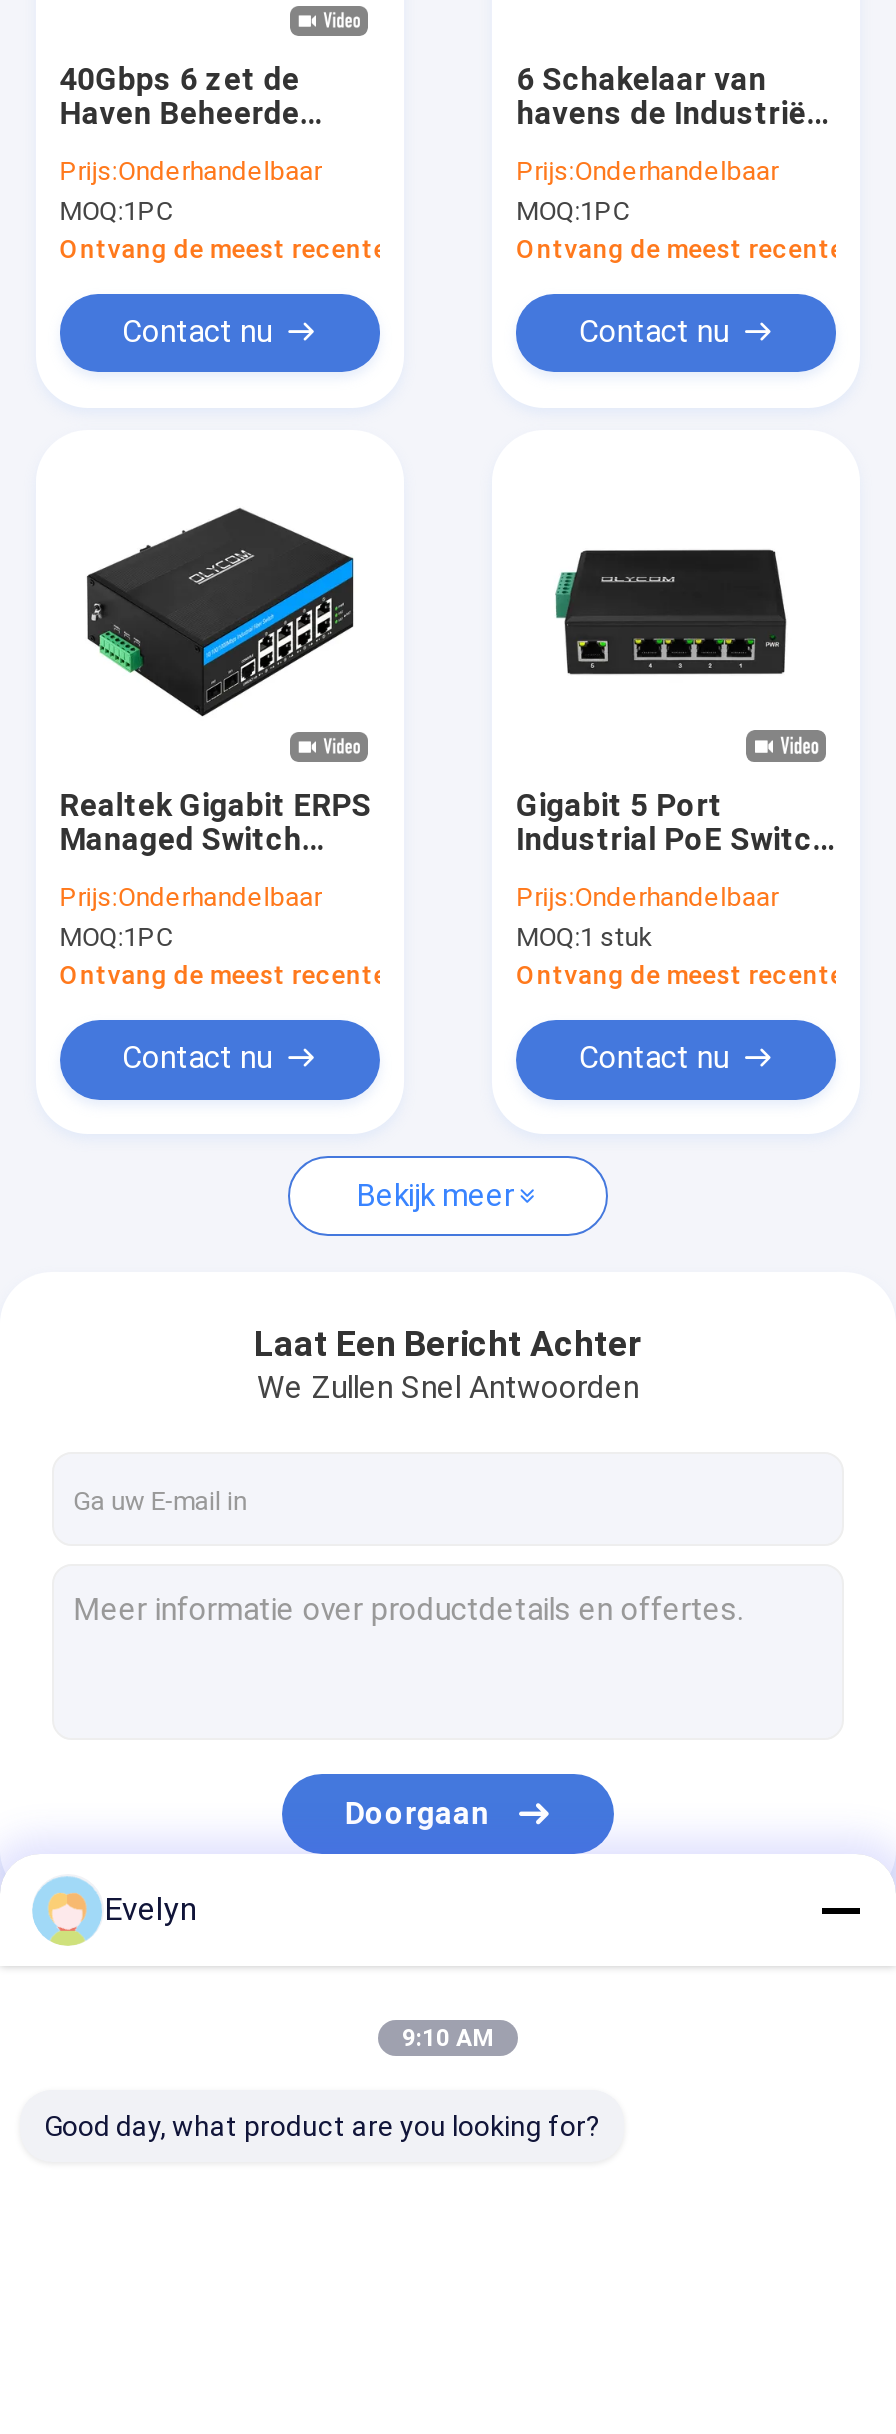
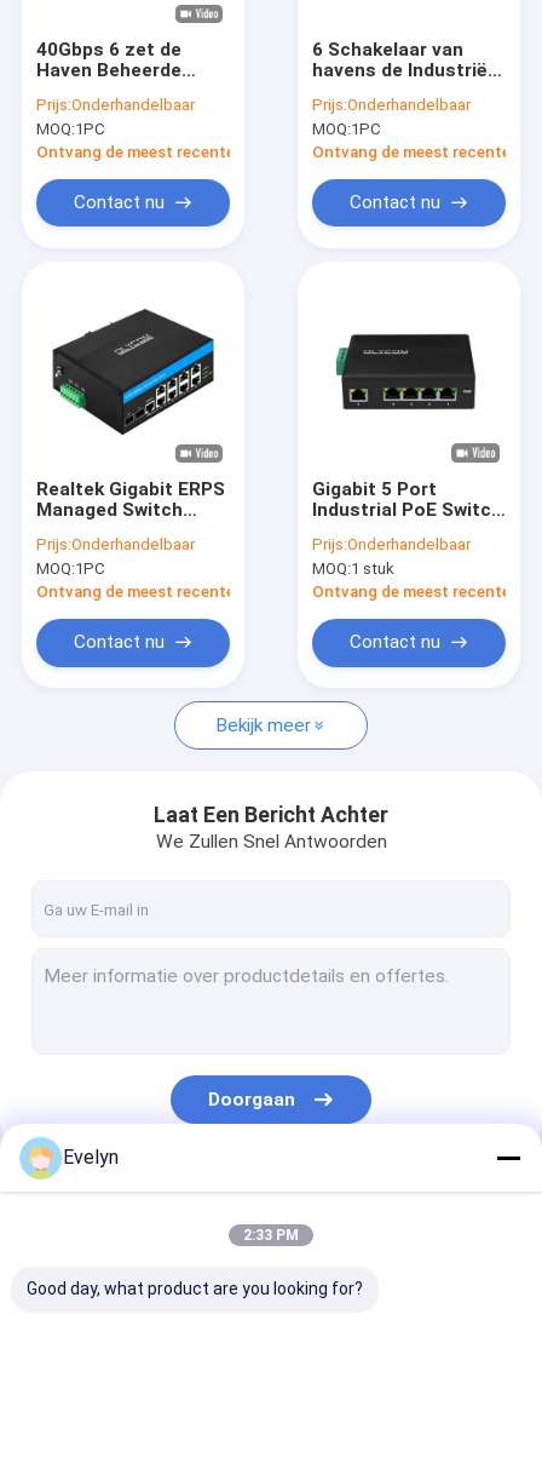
[402,2024,494,2052] 9:10 AM -> [243,1227,299,1244] 2:33 PM

